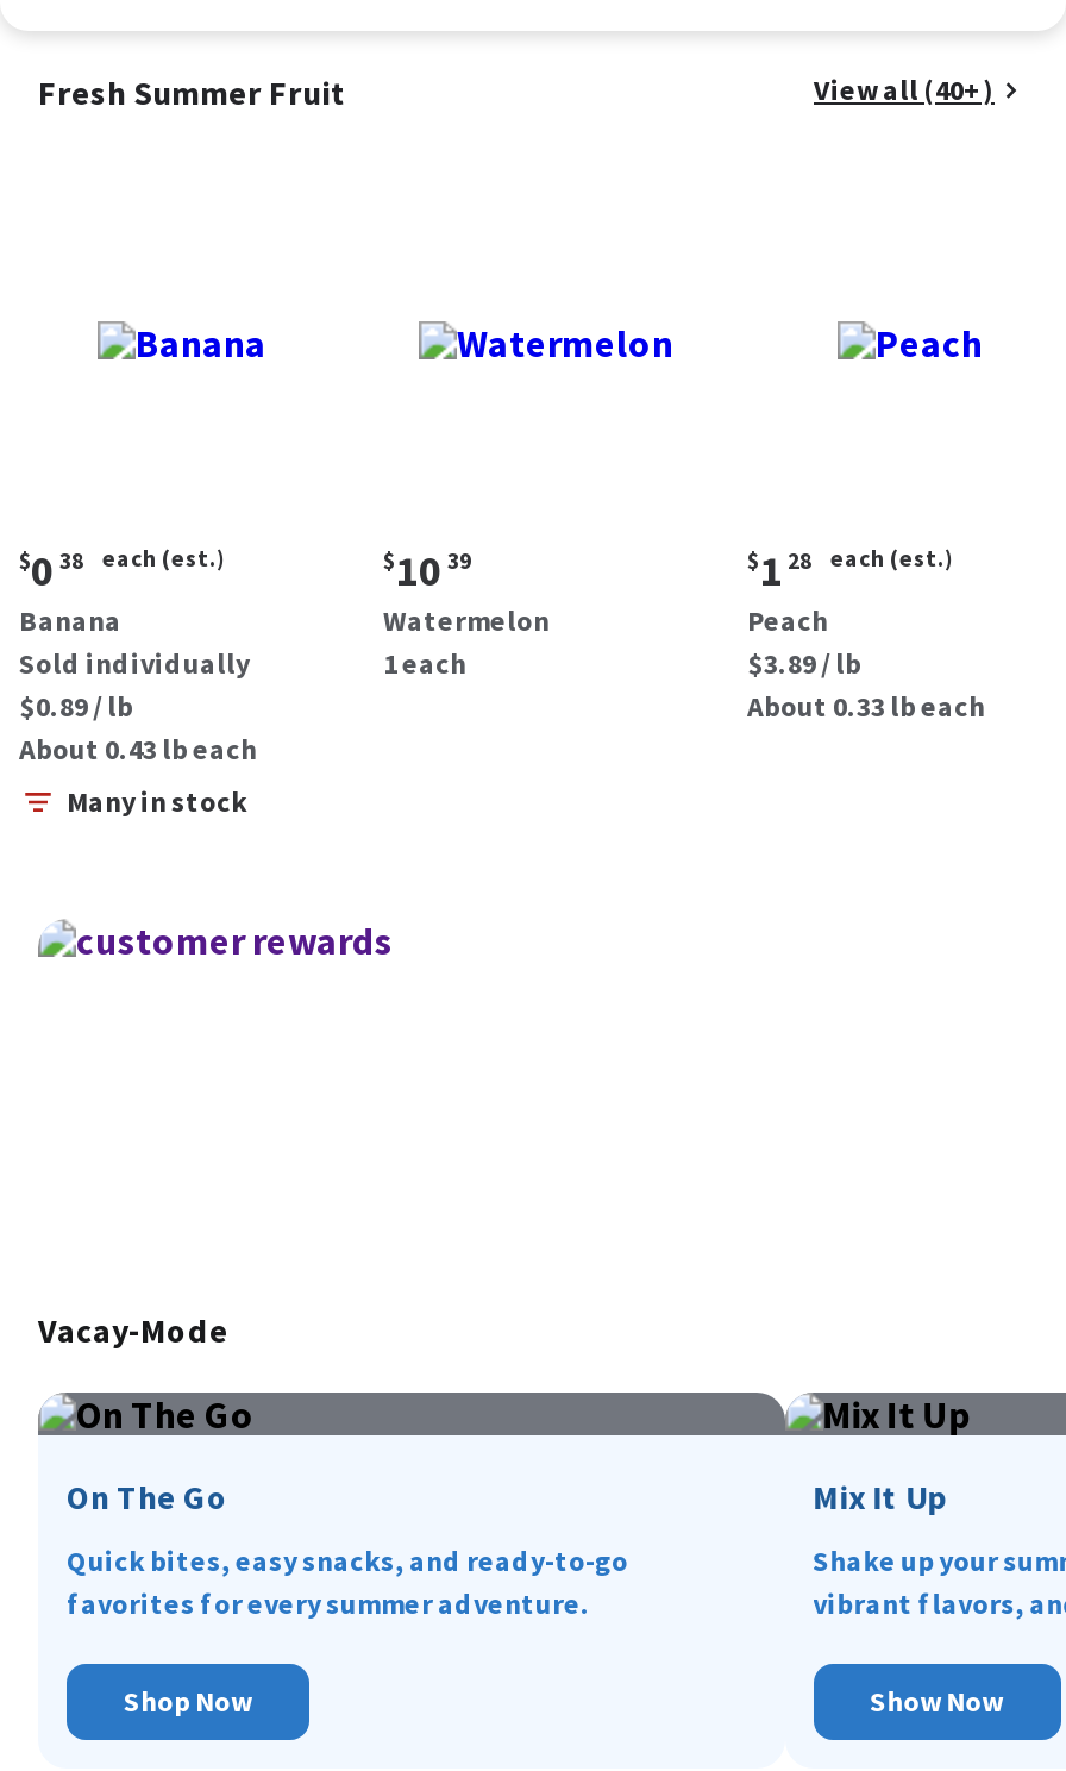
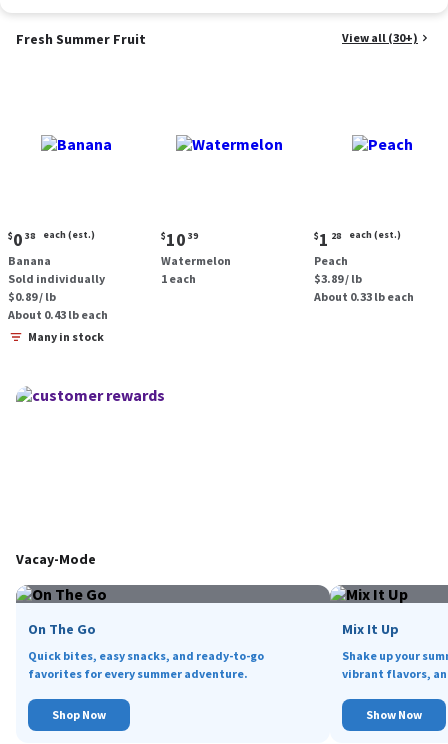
[814,72,995,107] View all (40+) -> [342,30,418,45] View all (30+)

